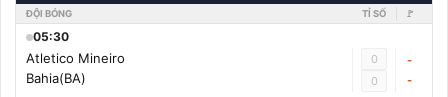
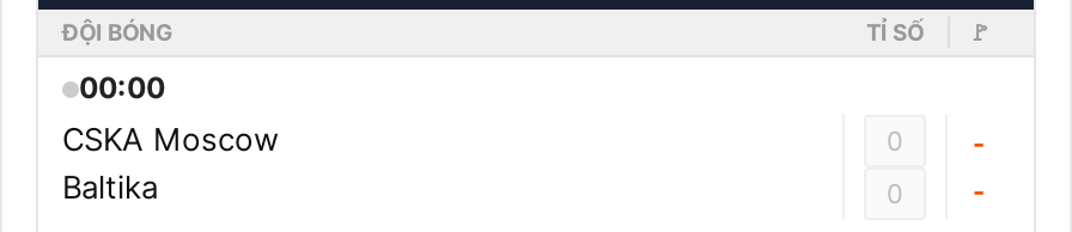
[26,29,125,86] 05:30 | Atletico Mineiro | Bahia(BA) -> [62,69,280,206] 00:00 | CSKA Moscow | Baltika

